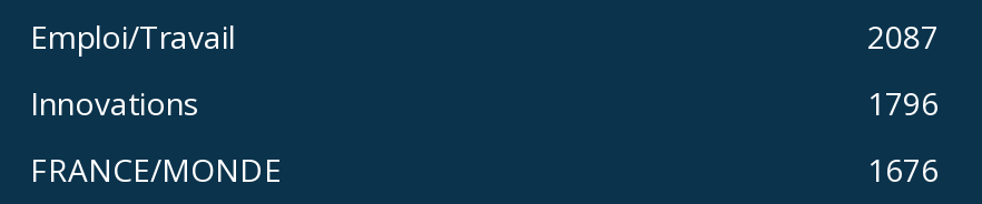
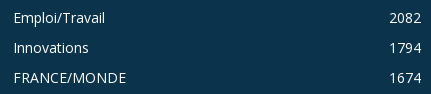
[867,16,939,59] 2087 -> [389,8,421,27] 2082
[867,83,939,125] 1796 -> [389,38,421,57] 1794
[867,149,939,192] 1676 -> [389,68,421,87] 1674

